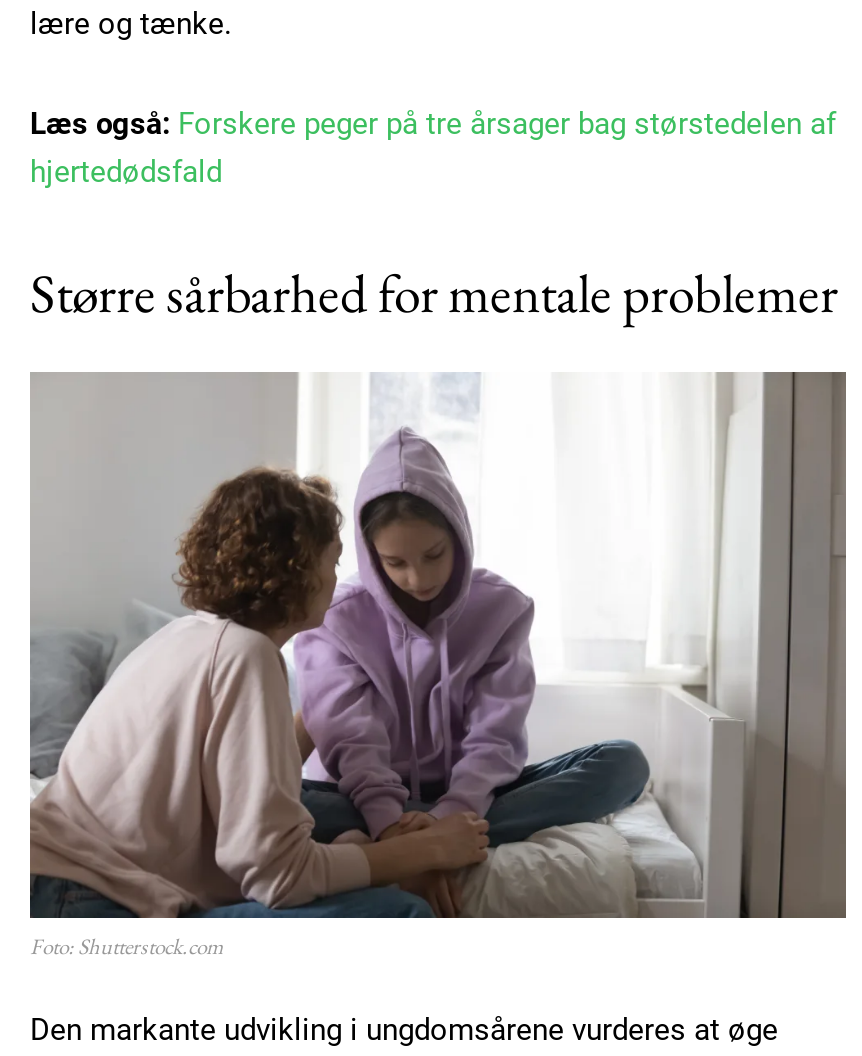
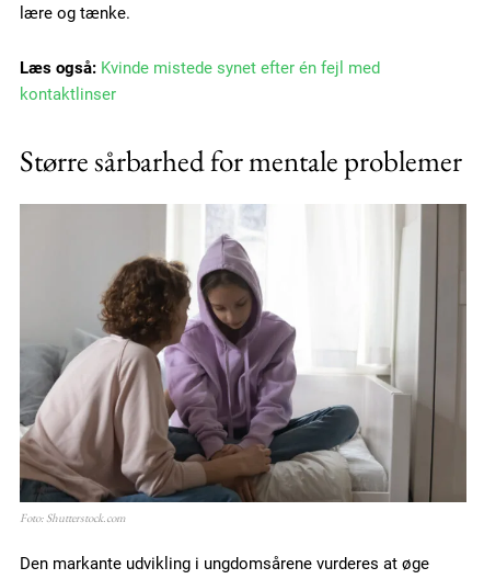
[30,107,836,191] Læs også: Forskere peger på tre årsager bag størstedelen af | hjertedødsfald -> [20,58,380,105] Læs også: Kvinde mistede synet efter én fejl med | kontaktlinser

